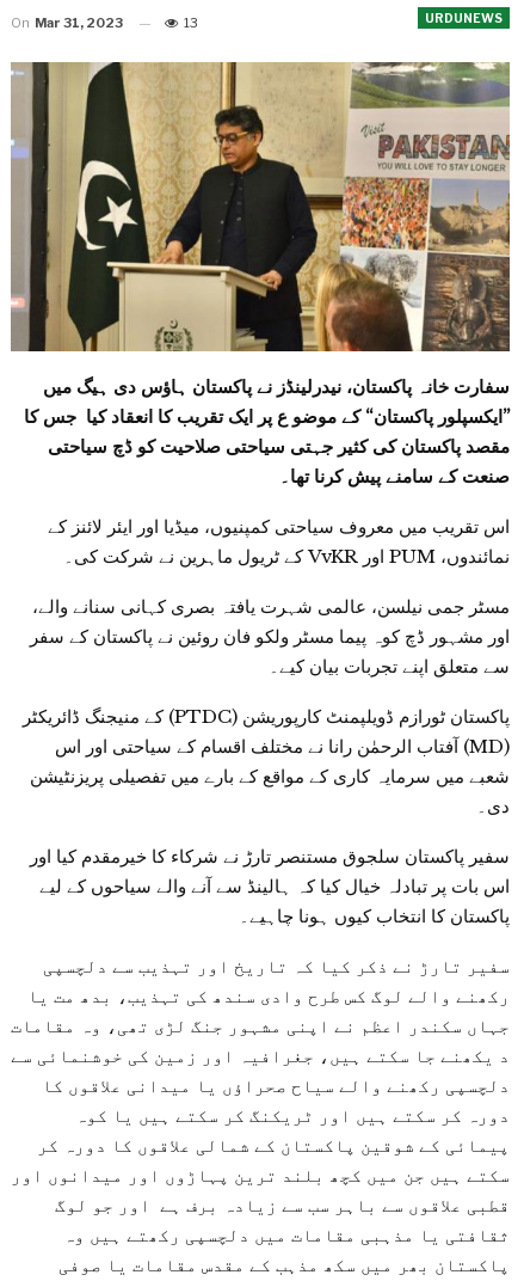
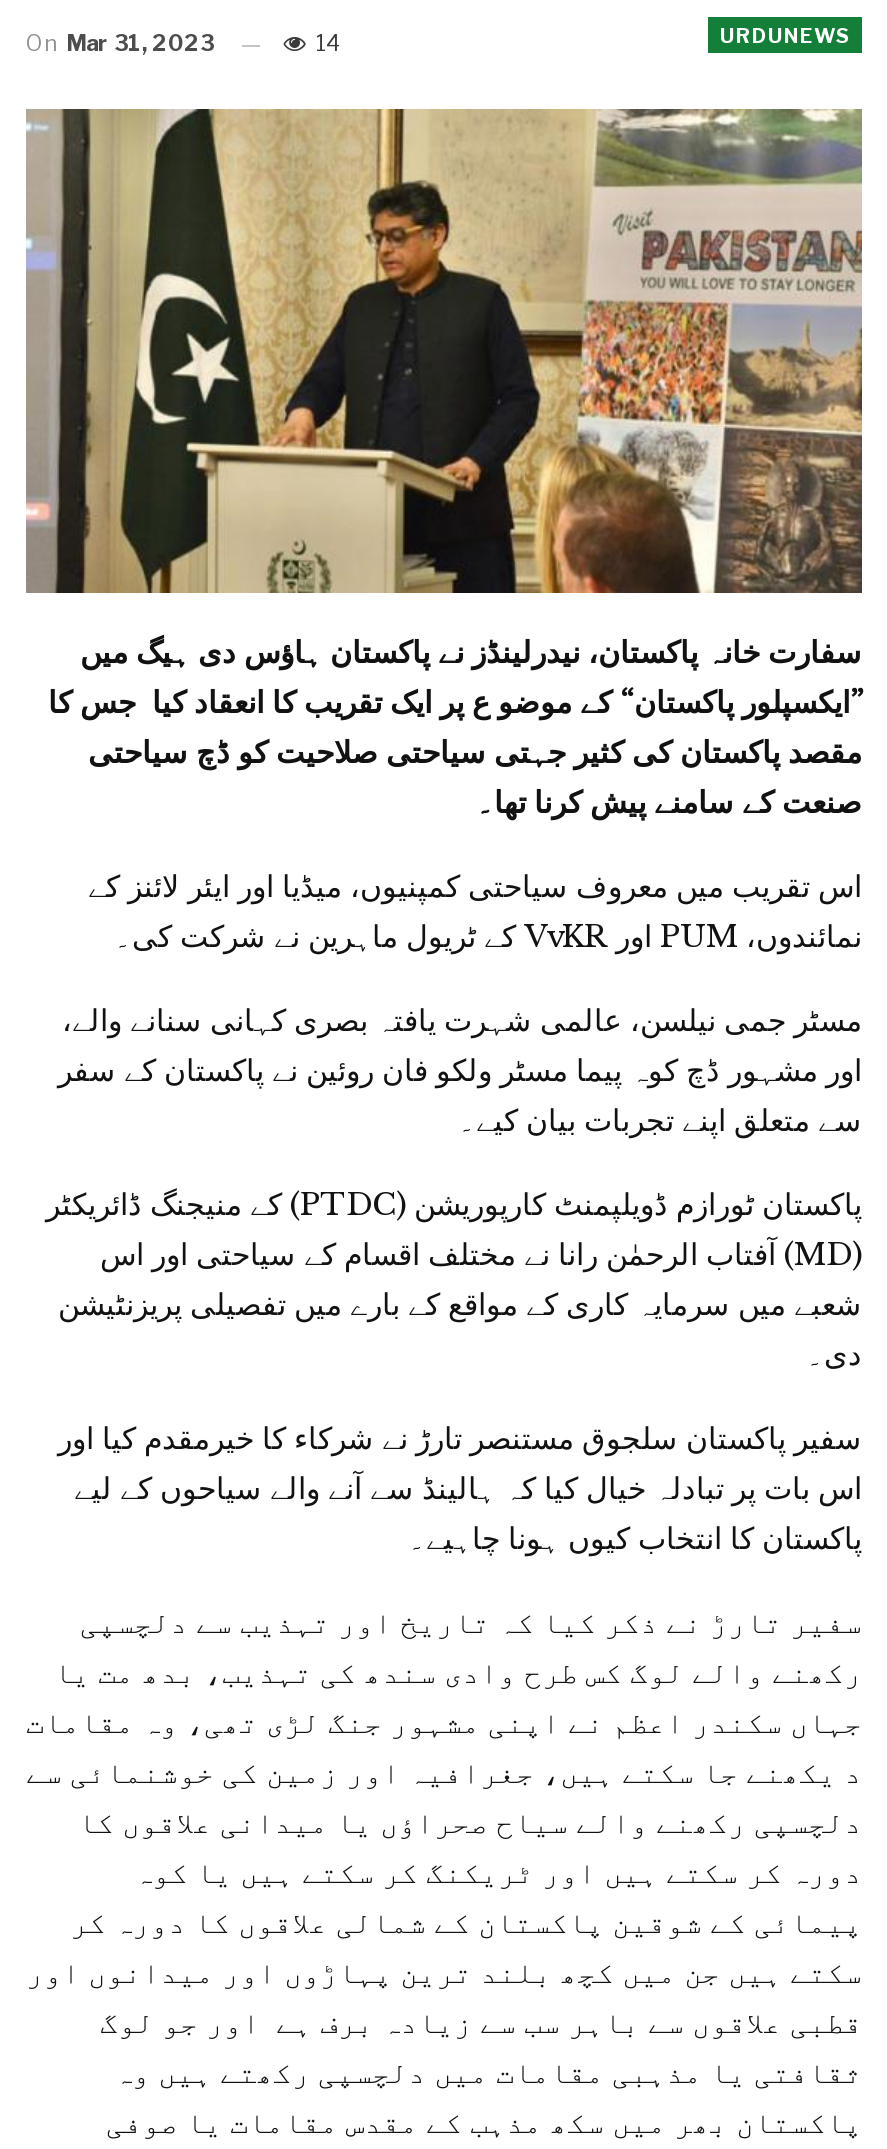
[181,14,198,31] 13 -> [312,29,340,57] 14

